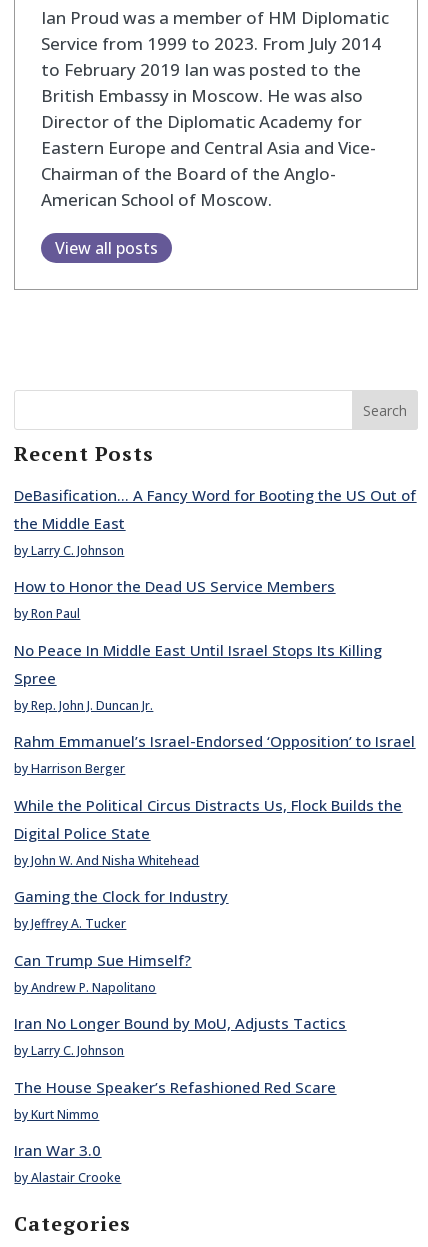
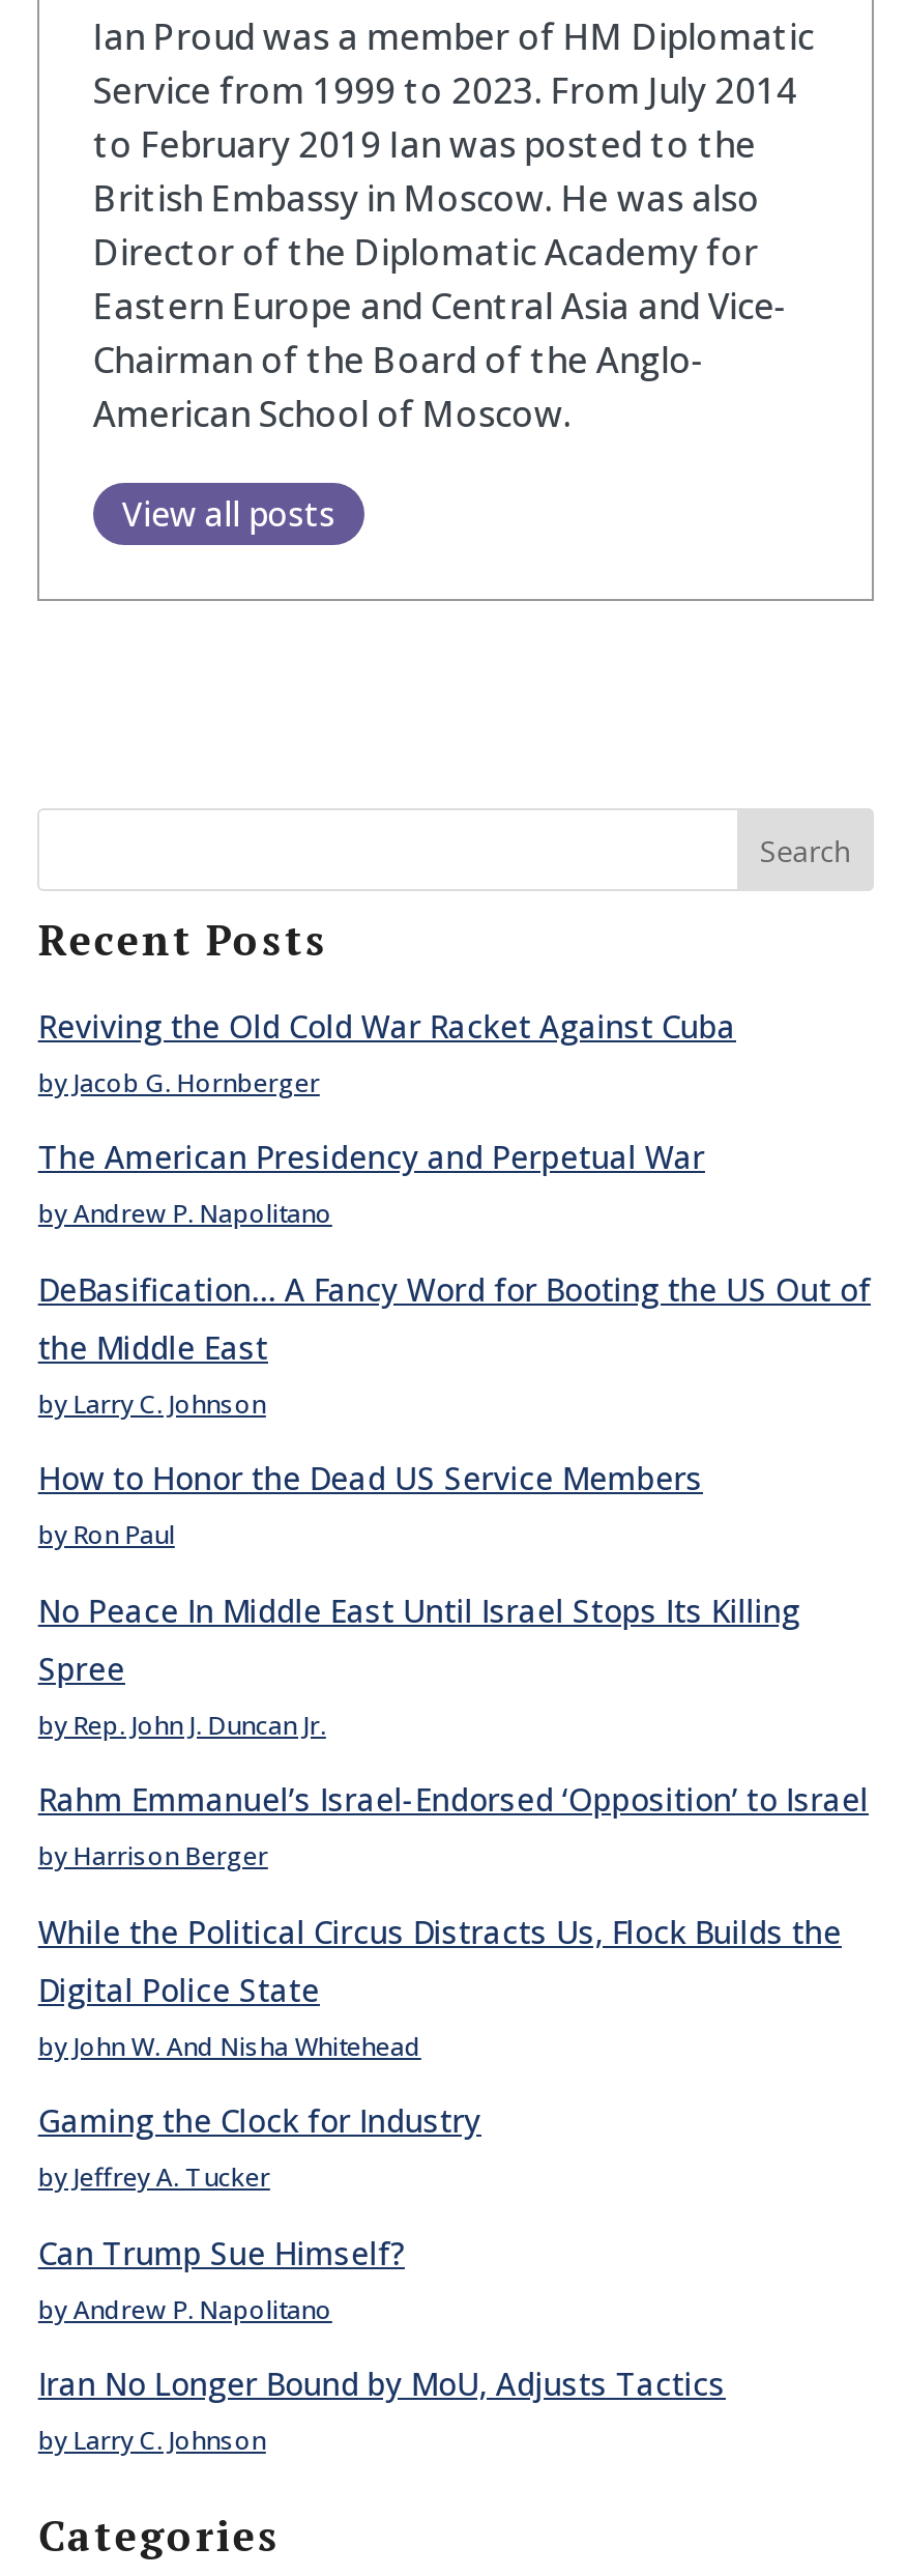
none -> [38,1005,736,1232] Reviving the Old Cold War Racket Against Cuba | by Jacob G. Hornberger | The American Presidency and Perpetual War | by Andrew P. Napolitano
moved [14,485,416,1059] -> [38,1268,871,2458]: DeBasification… A Fancy Word for Booting the US Out of | the Middle East | by Larry C. Johnson | ... | Iran No Longer Bound by MoU, Adjusts Tactics | by Larry C. Johnson
[14,1077,336,1186] The House Speaker’s Refashioned Red Scare | by Kurt Nimmo | Iran War 3.0 | by Alastair Crooke -> none

